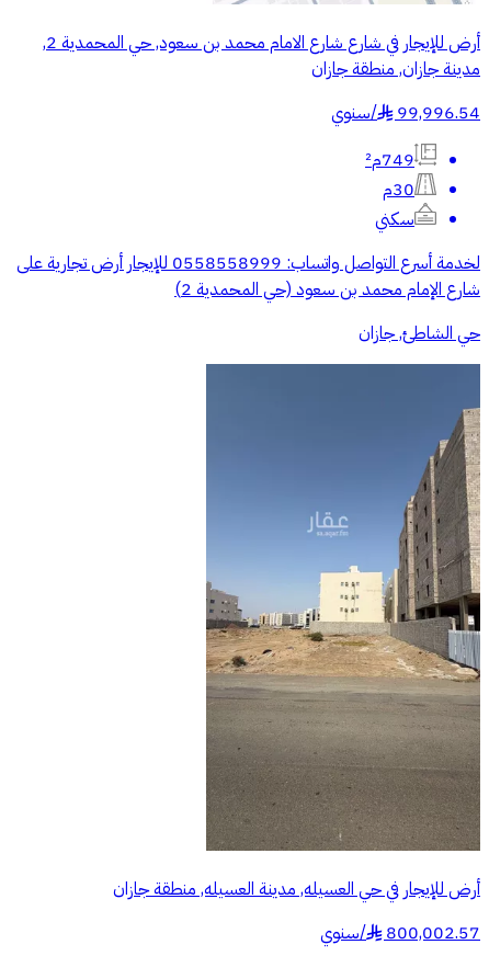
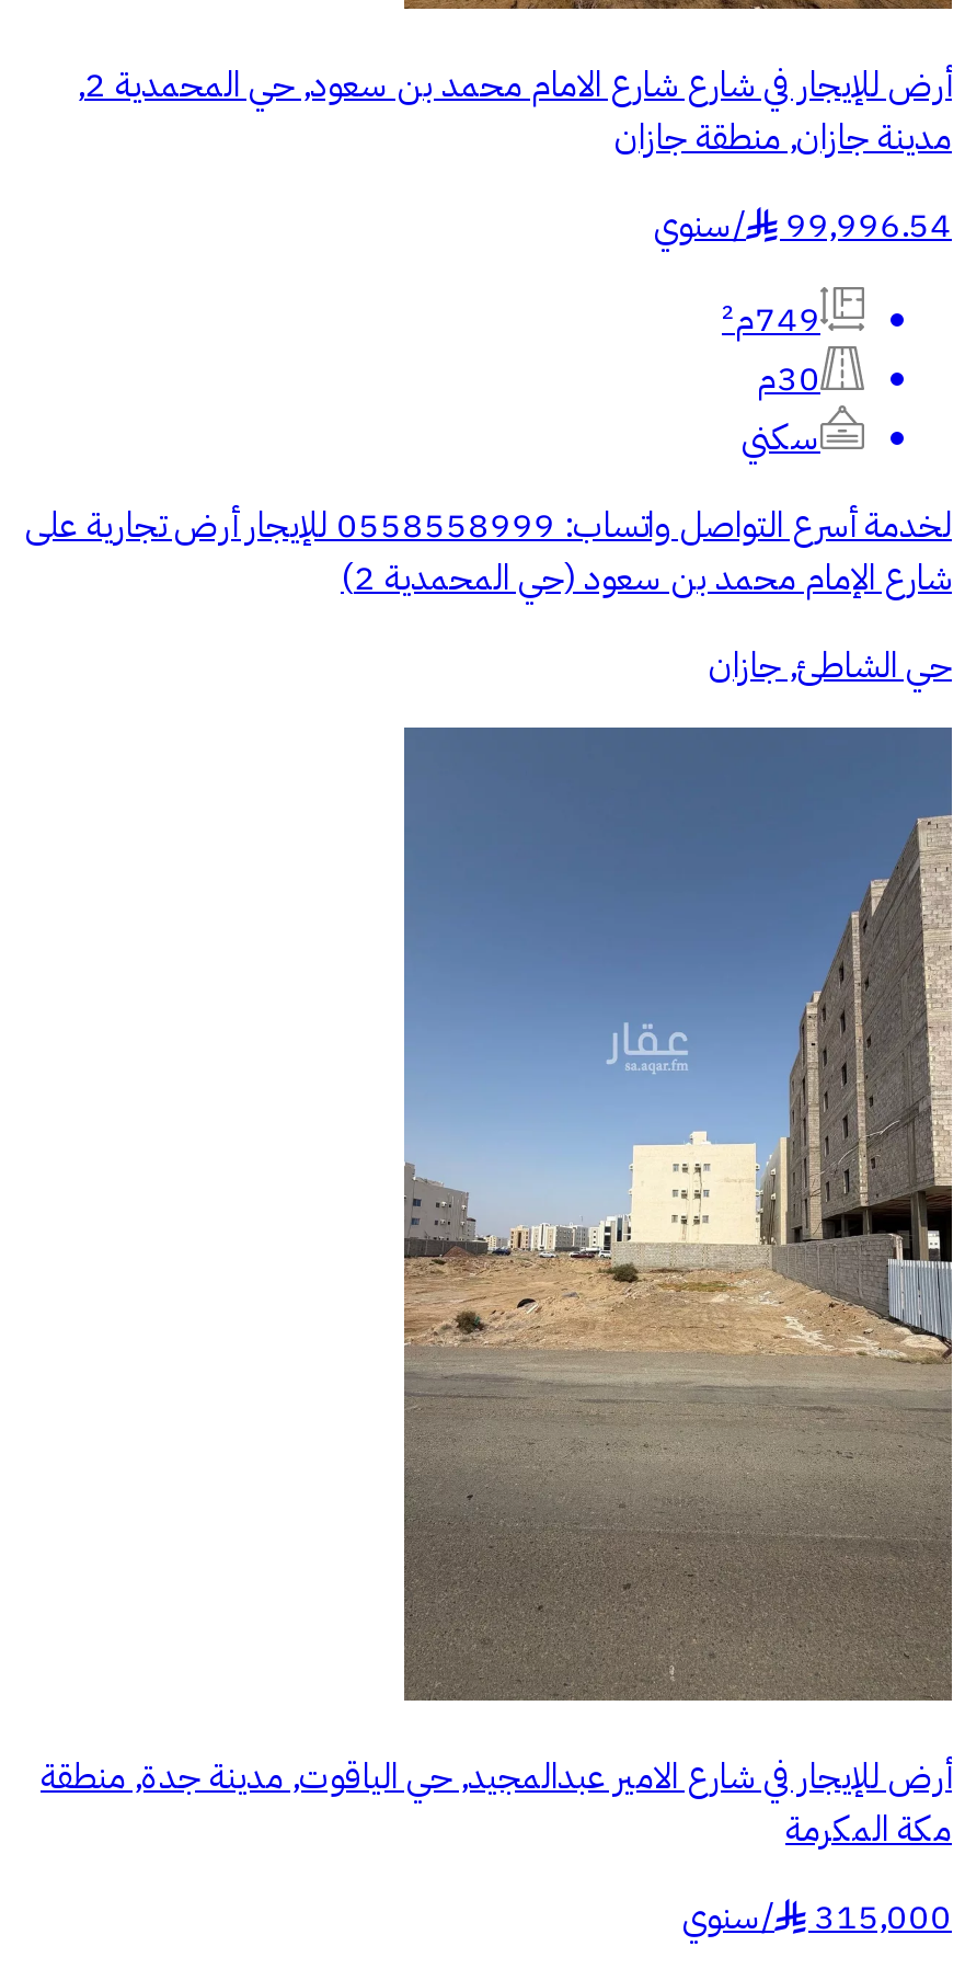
[113,876,480,902] أرض للإيجار في حي العسيله, مدينة العسيله, منطقة جازان -> [41,1751,952,1856] أرض للإيجار في شارع الامير عبدالمجيد, حي الياقوت, مدينة جدة, منطقة | مكة المكرمة
[386,920,480,946] 800,002.57 -> [814,1891,952,1944] 315,000

